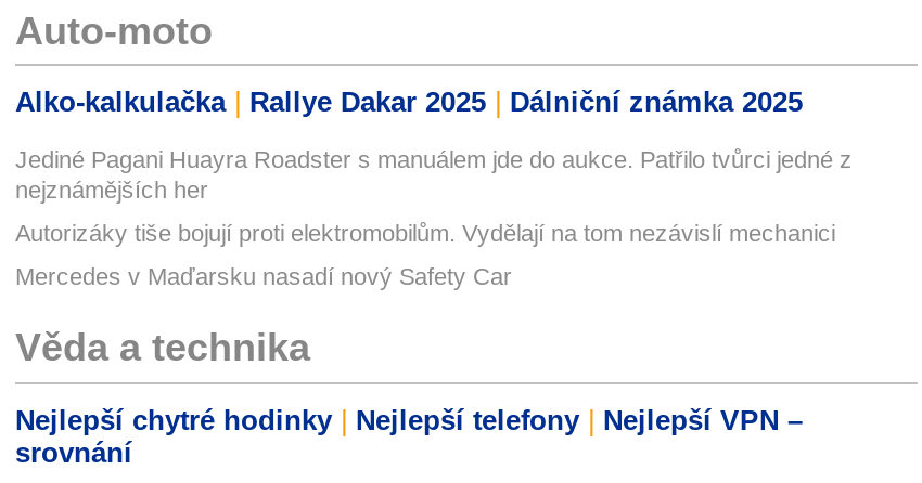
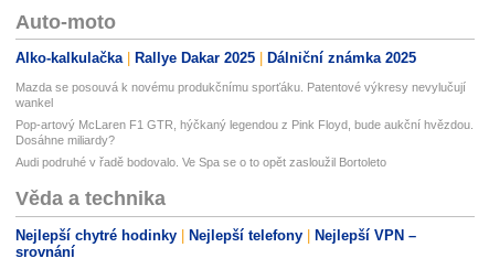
[15,147,853,203] Jediné Pagani Huayra Roadster s manuálem jde do aukce. Patřilo tvůrci jedné z | nejznámějších her -> [15,81,466,110] Mazda se posouvá k novému produkčnímu sporťáku. Patentové výkresy nevylučují | wankel
[15,221,835,247] Autorizáky tiše bojují proti elektromobilům. Vydělají na tom nezávislí mechanici -> [15,118,474,147] Pop-artový McLaren F1 GTR, hýčkaný legendou z Pink Floyd, bude aukční hvězdou. | Dosáhne miliardy?
[15,264,512,290] Mercedes v Maďarsku nasadí nový Safety Car -> [15,156,386,169] Audi podruhé v řadě bodovalo. Ve Spa se o to opět zasloužil Bortoleto

